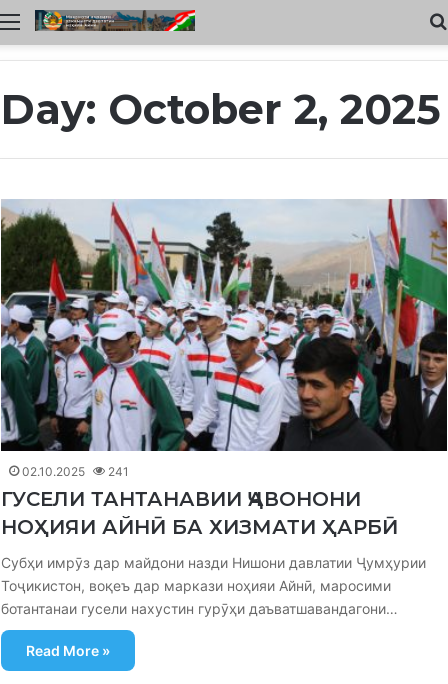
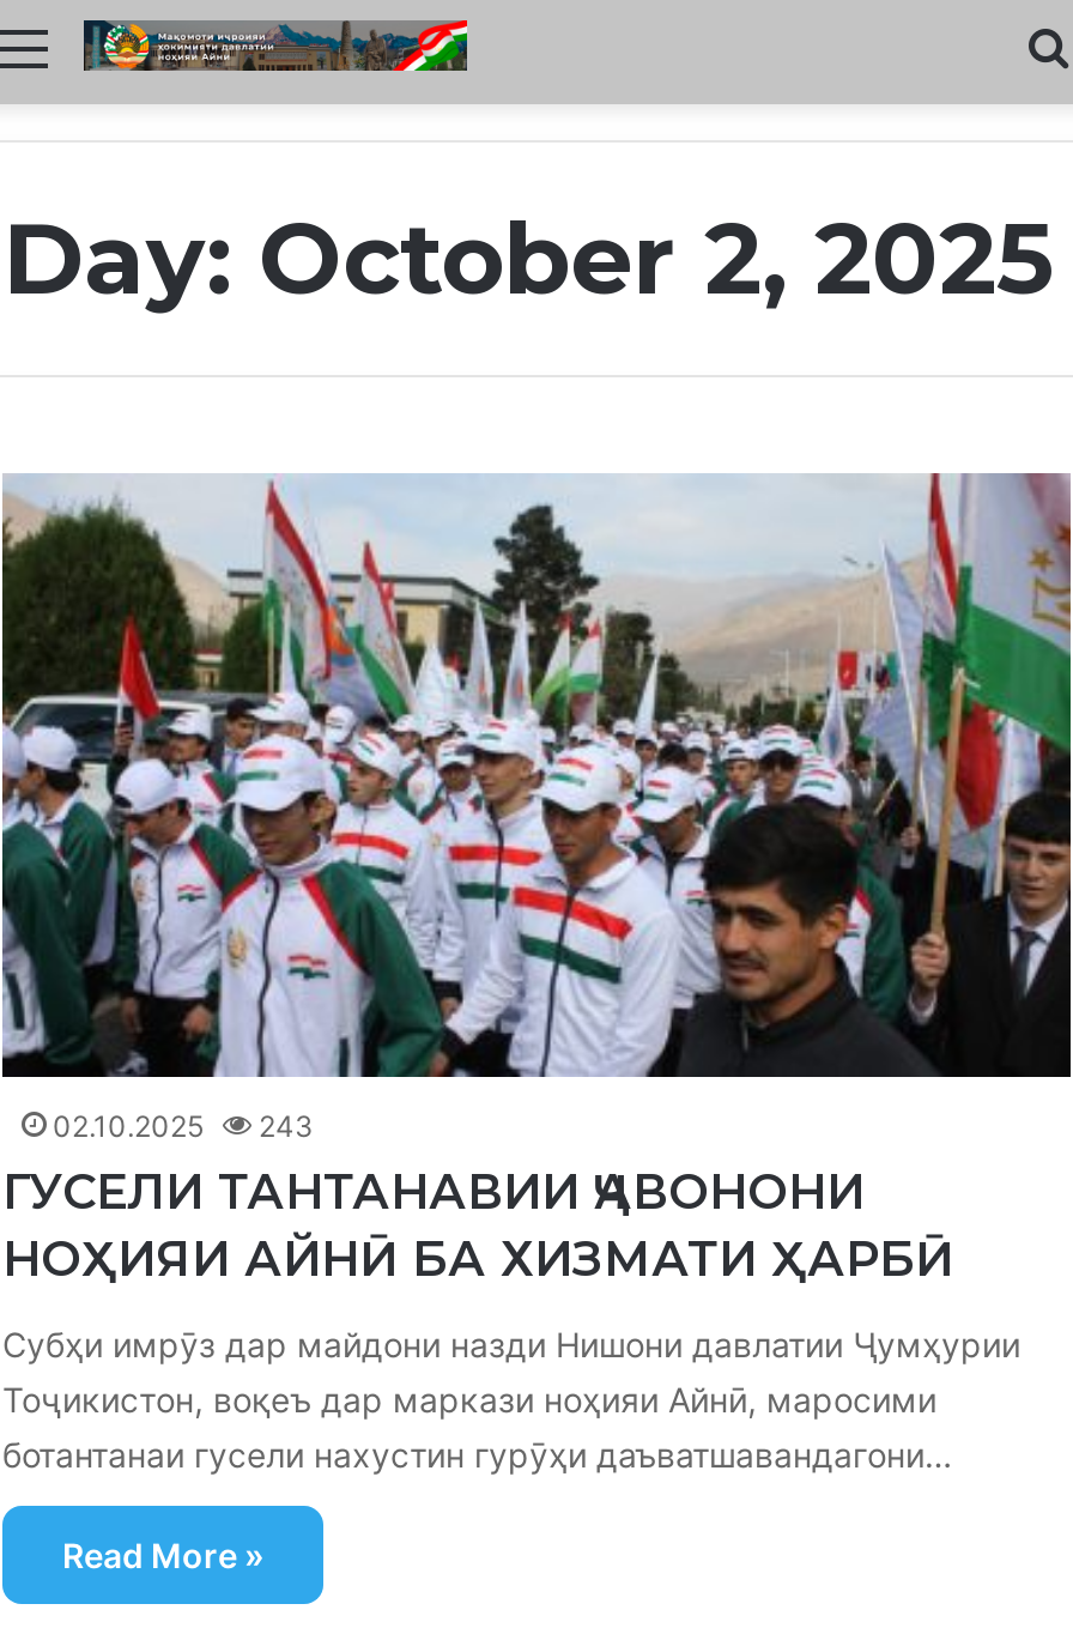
[22,464,129,479] 02.10.2025 241 -> [53,1107,314,1143] 02.10.2025 243

